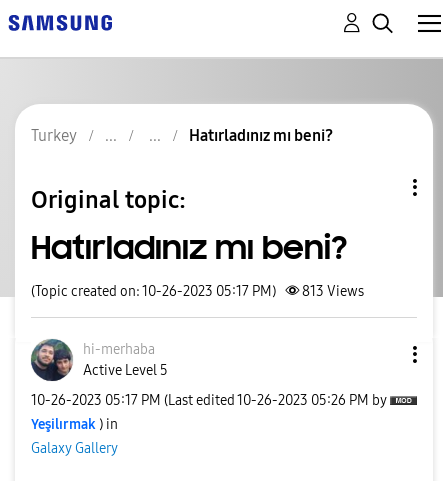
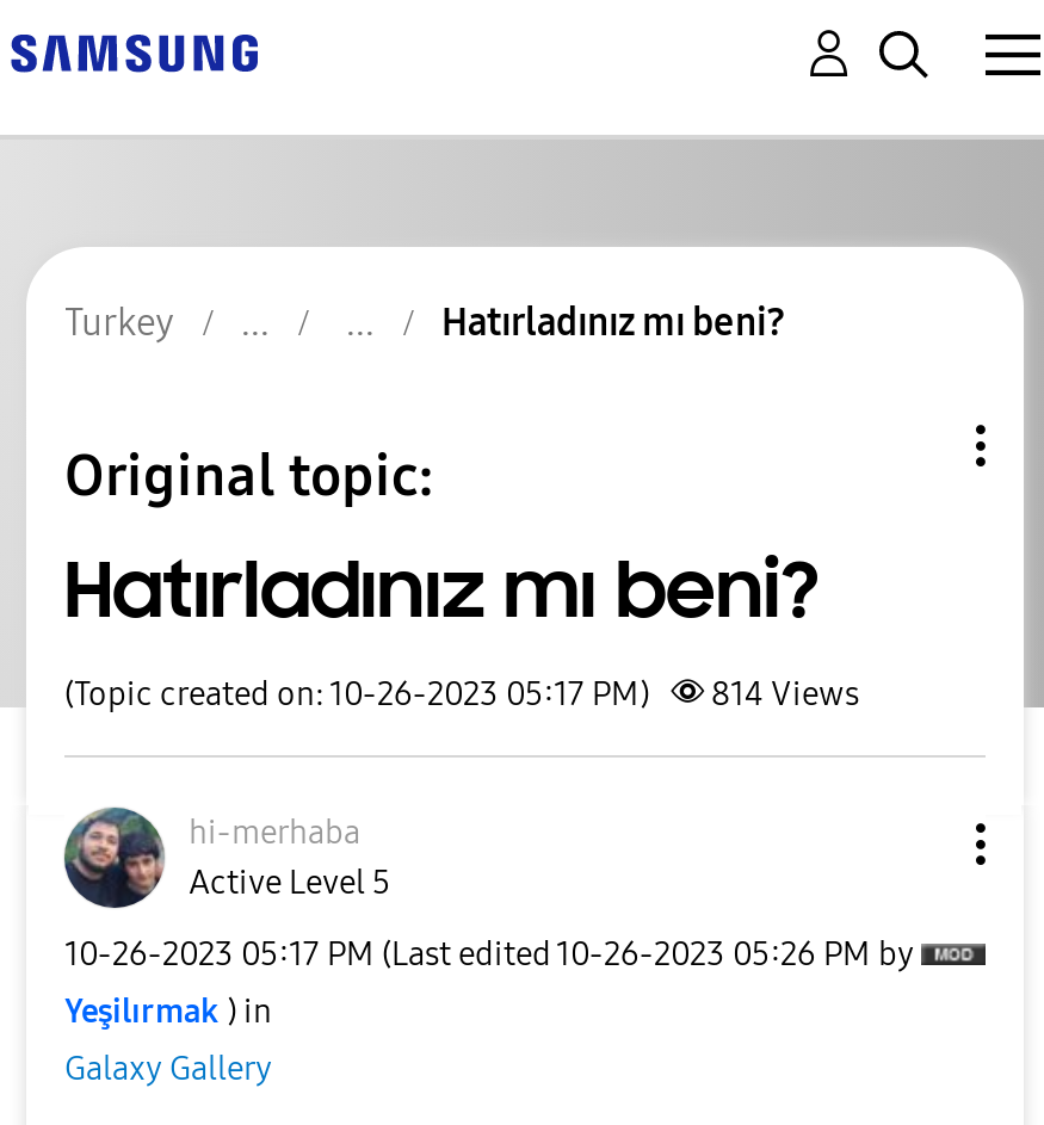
[31,283,364,300] (Topic created on: 10-26-2023 05:17 PM) 813 Views -> [64,674,859,715] (Topic created on: 10-26-2023 05:17 PM) 814 Views

